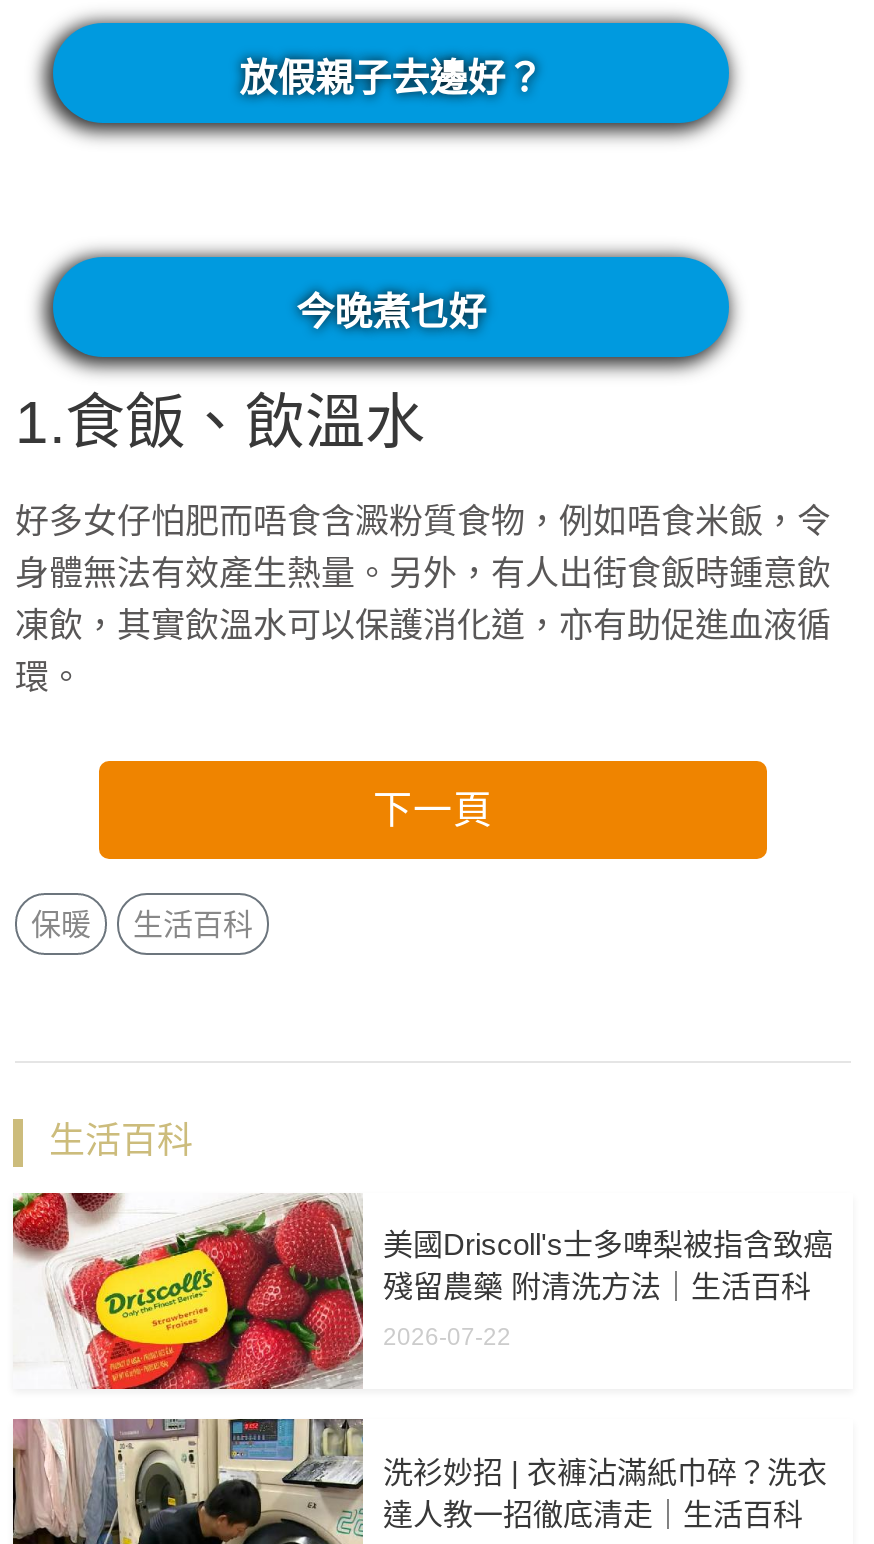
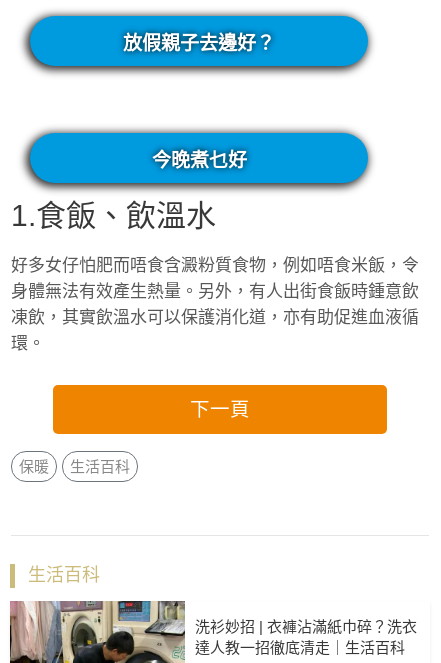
[11,1191,833,1395] [image] | 美國Driscoll's士多啤梨被指含致癌 | 殘留農藥 附清洗方法｜生活百科 | 2026-07-22 -> none

